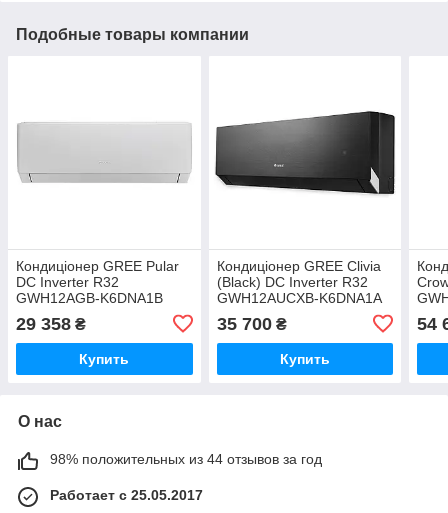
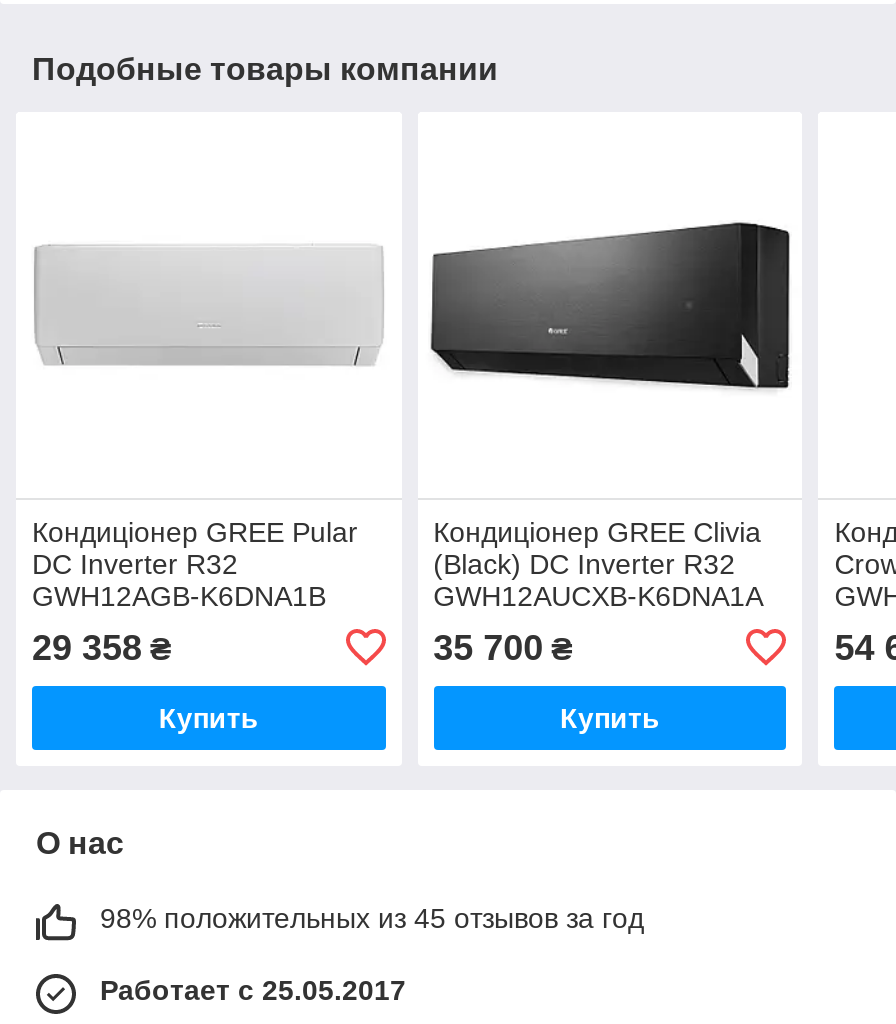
[50,451,322,467] 98% положительных из 44 отзывов за год -> [100,902,644,934] 98% положительных из 45 отзывов за год

